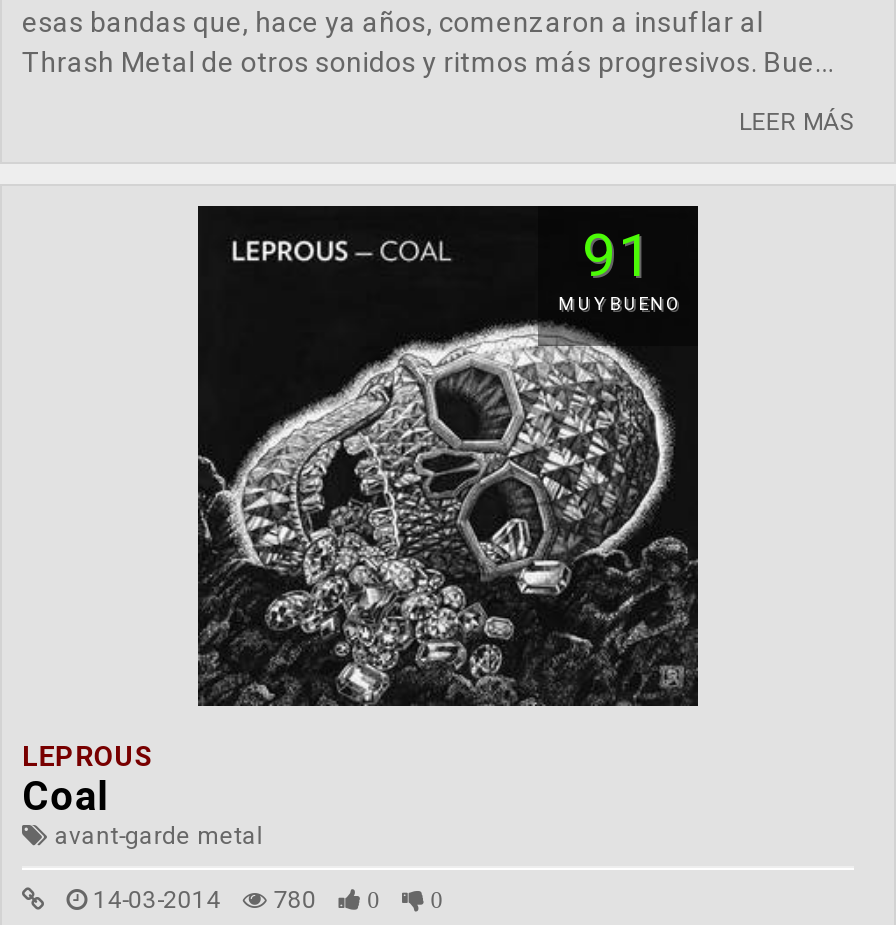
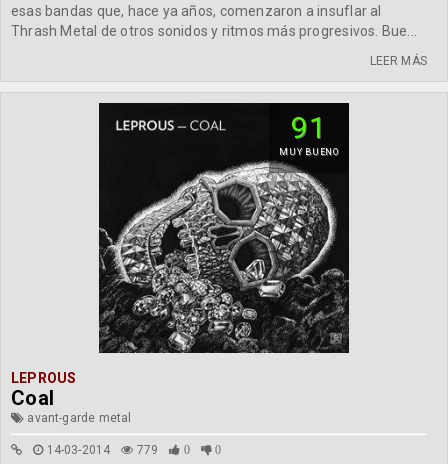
[93,886,443,914] 14-03-2014 780 0 0 -> [47,443,221,457] 14-03-2014 779 0 0

